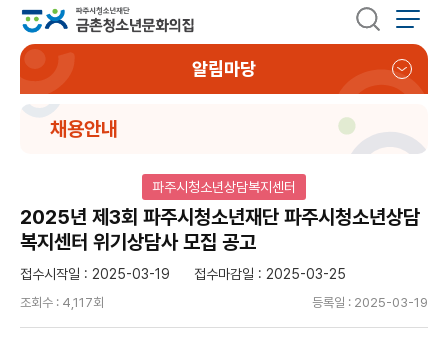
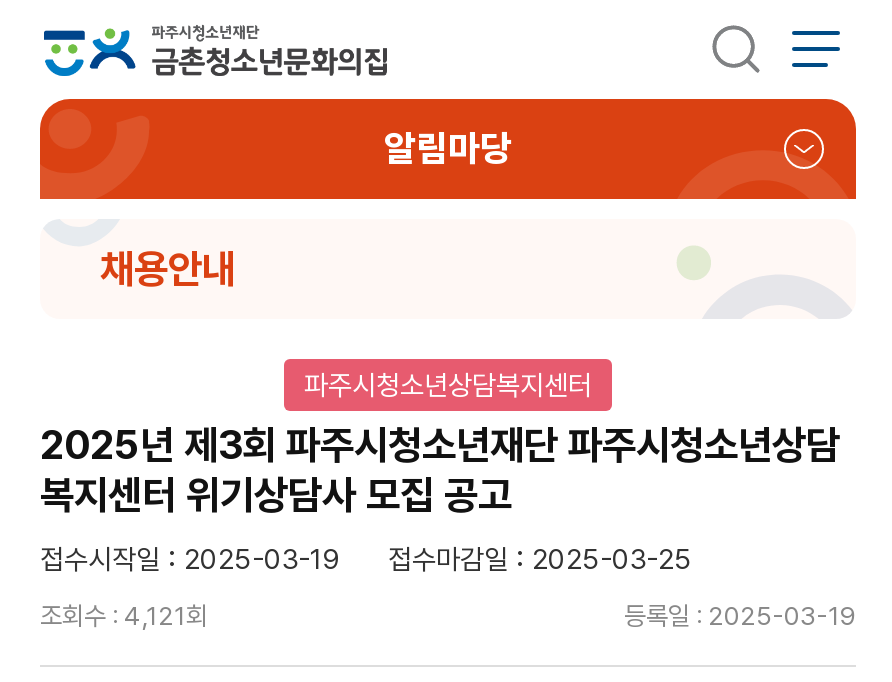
[20,295,104,310] 조회수 : 4,117회 -> [40,601,208,631] 조회수 : 4,121회

